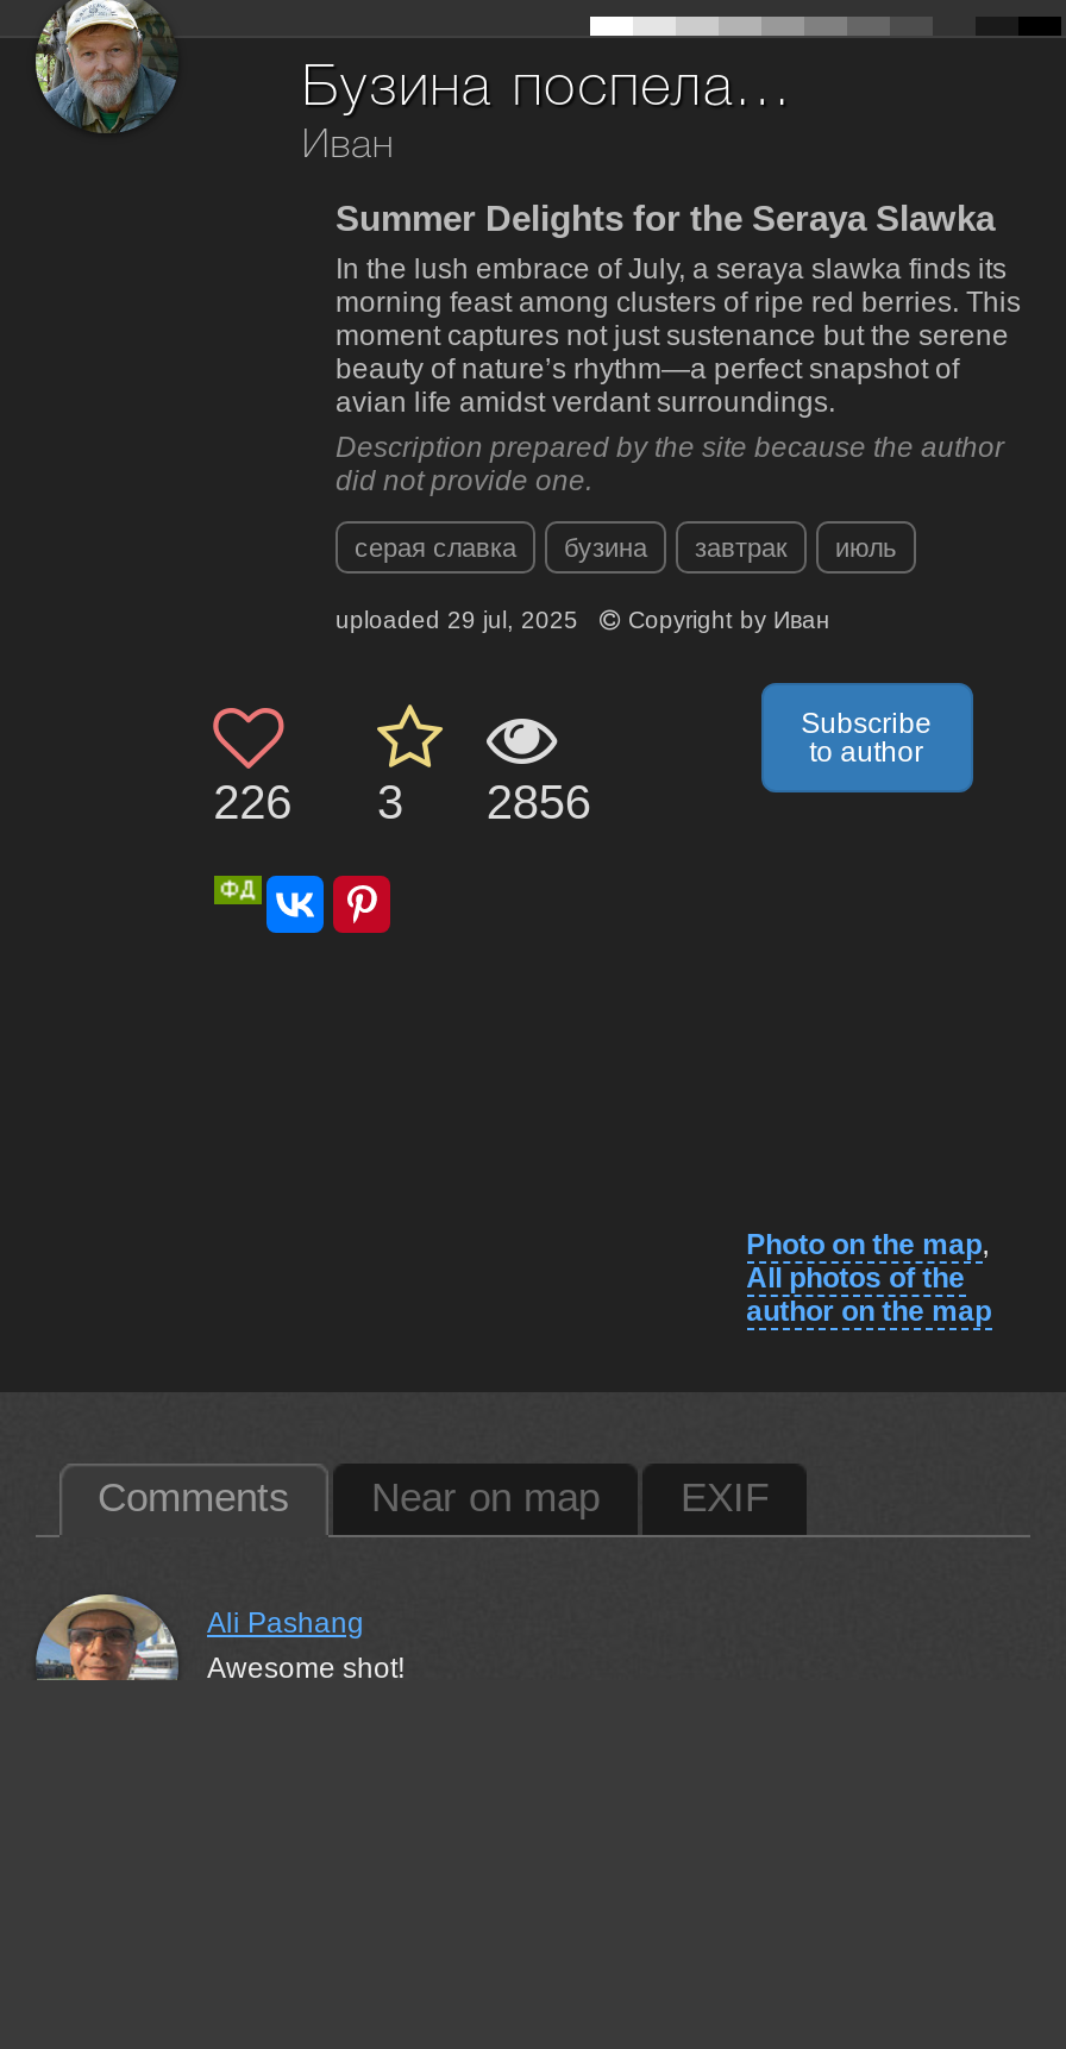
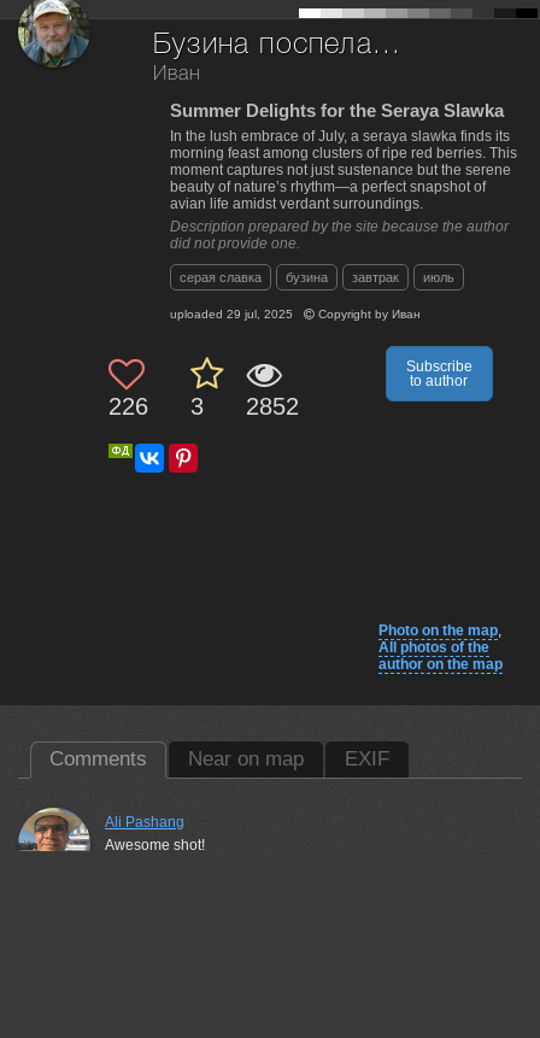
[213,775,591,828] 226 3 2856 -> [108,393,299,419] 226 3 2852

